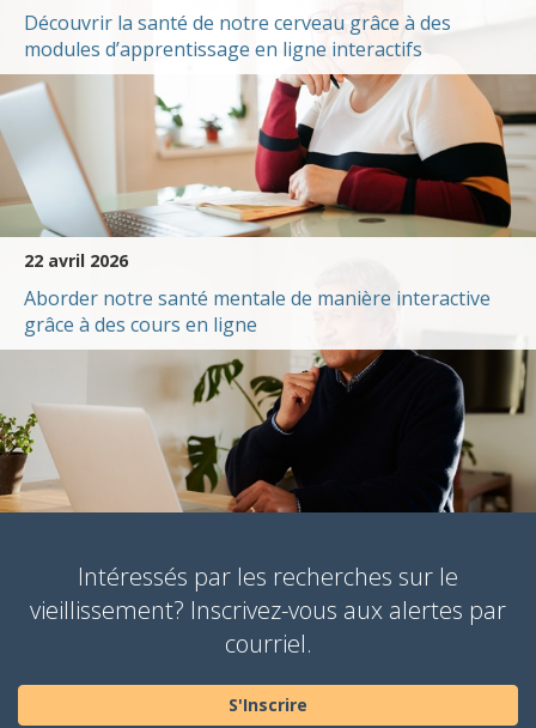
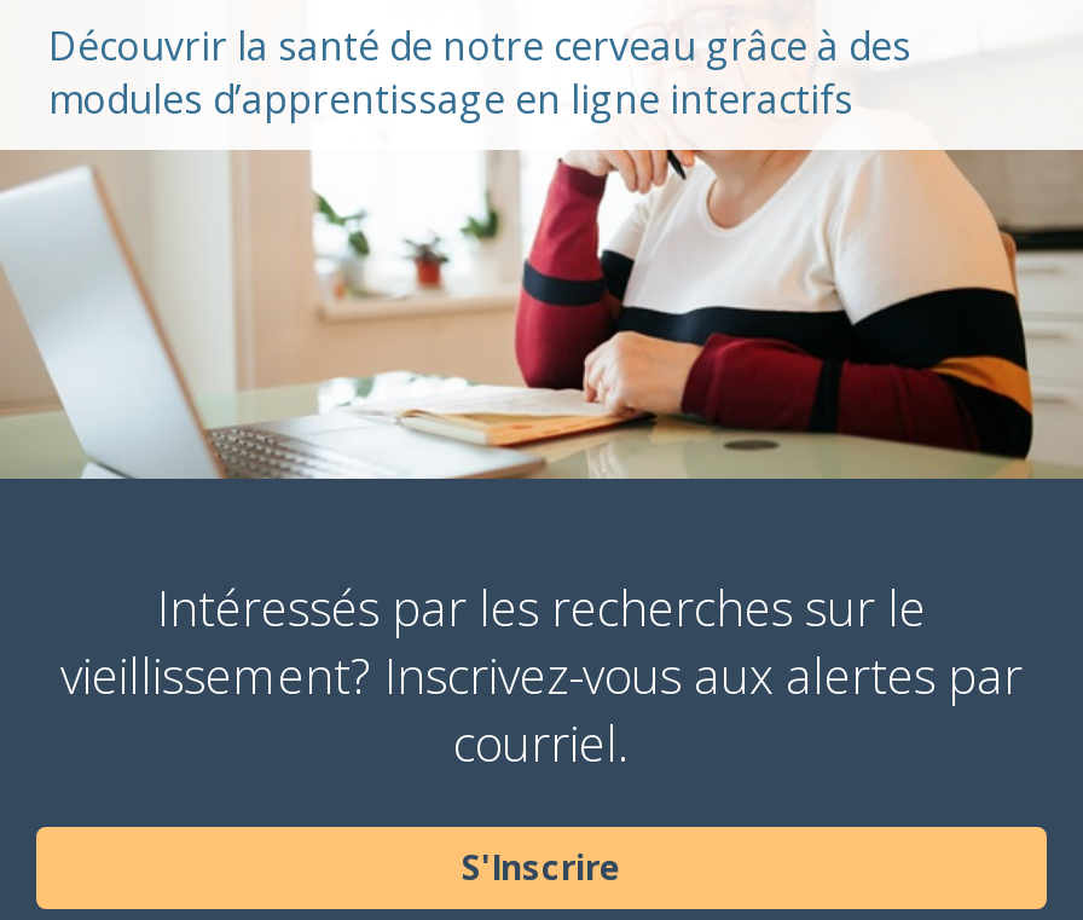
[24,249,491,338] 22 avril 2026 | Aborder notre santé mentale de manière interactive | grâce à des cours en ligne -> none
[4,348,532,514] [image] -> none

